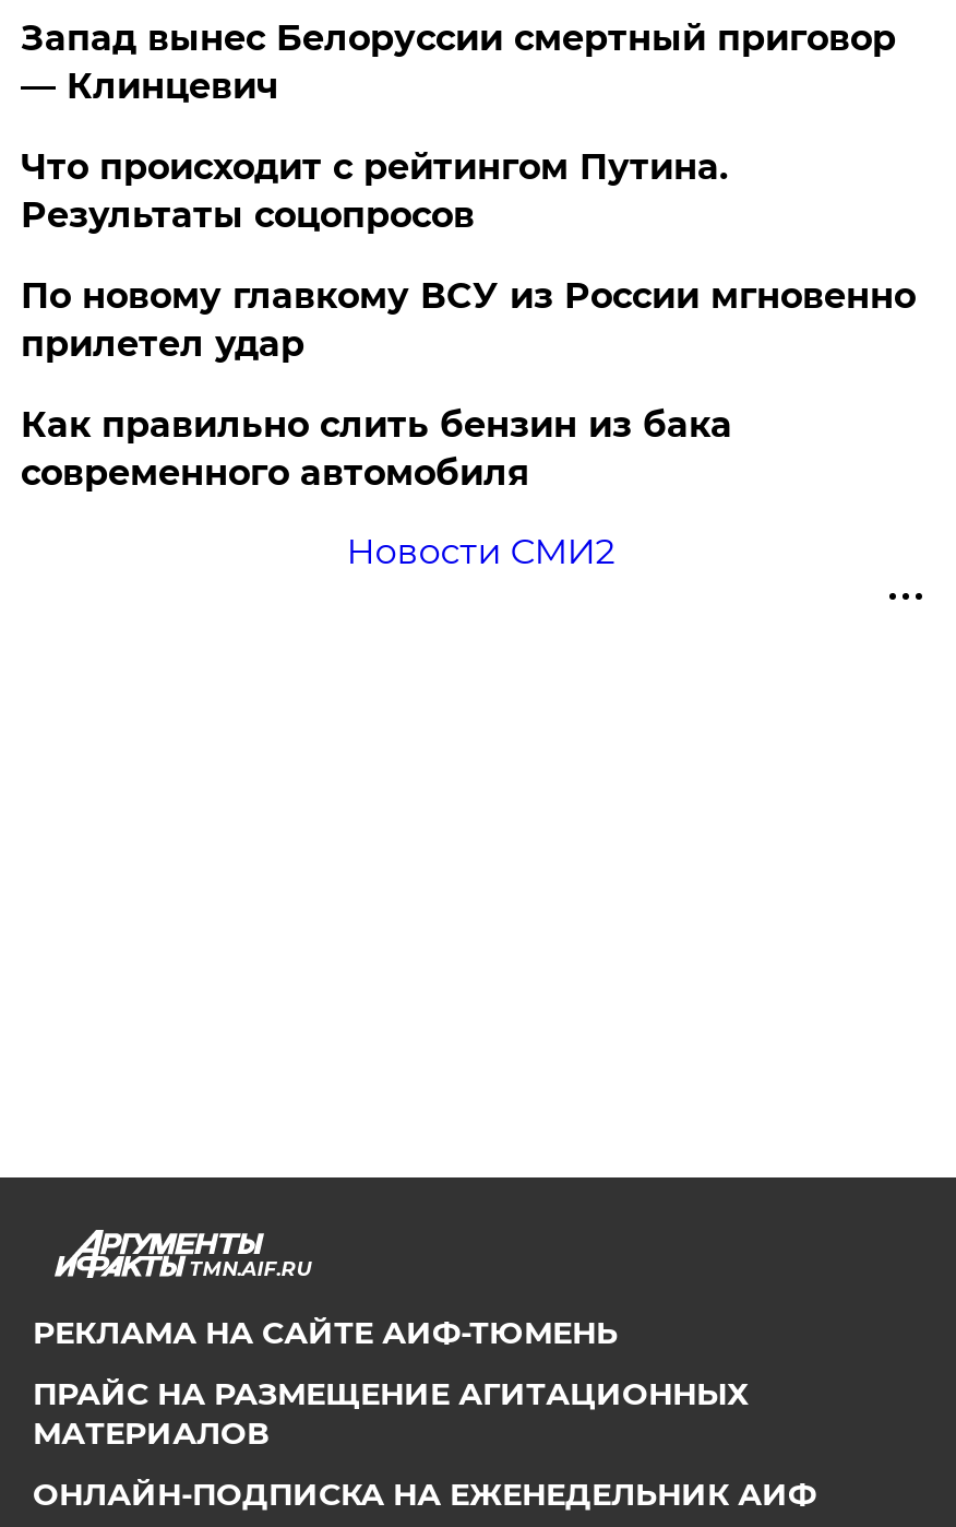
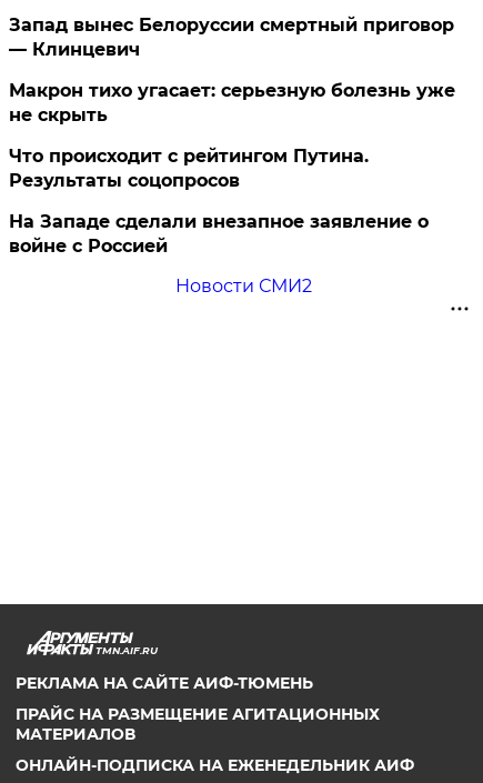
none -> [9,80,456,125] Макрон тихо угасает: серьезную болезнь уже | не скрыть
moved [21,146,728,236] -> [9,145,369,191]: Что происходит с рейтингом Путина. | Результаты соцопросов
[21,275,915,493] По новому главкому ВСУ из России мгновенно | прилетел удар | Как правильно слить бензин из бака | современного автомобиля -> [9,211,429,256] На Западе сделали внезапное заявление о | войне с Россией

